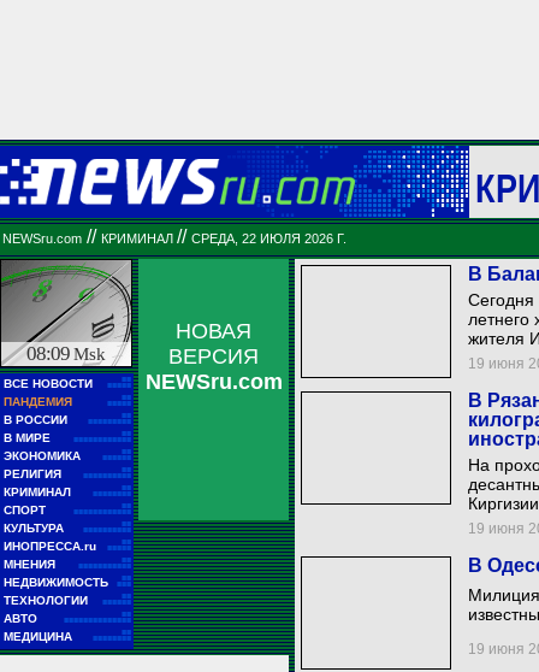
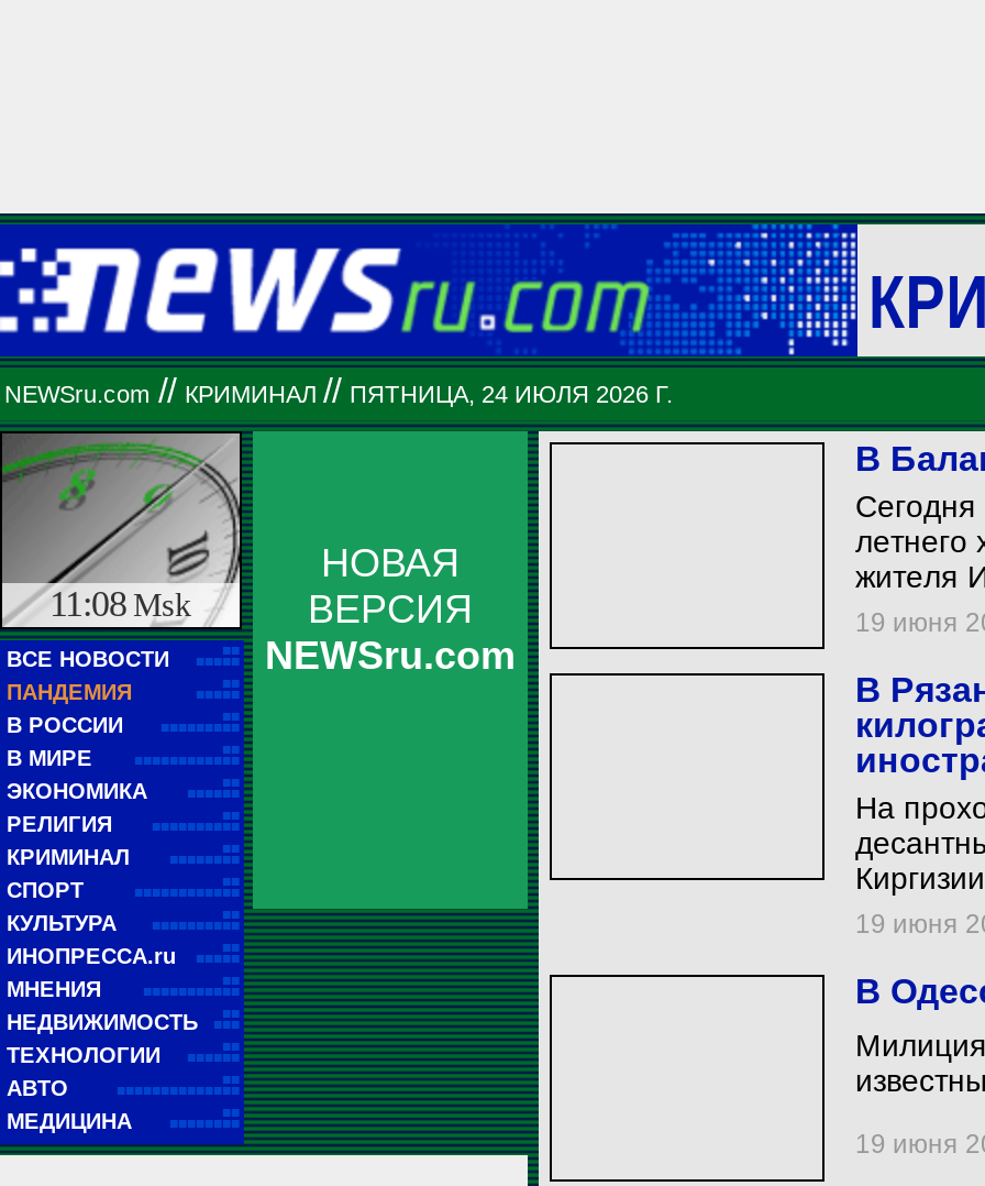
[2,226,346,247] NEWSru.com // КРИМИНАЛ // СРЕДА, 22 ИЮЛЯ 2026 Г. -> [4,372,673,409] NEWSru.com // КРИМИНАЛ // ПЯТНИЦА, 24 ИЮЛЯ 2026 Г.
[26,342,106,365] 08:09 Msk -> [49,583,192,625] 11:08 Msk

